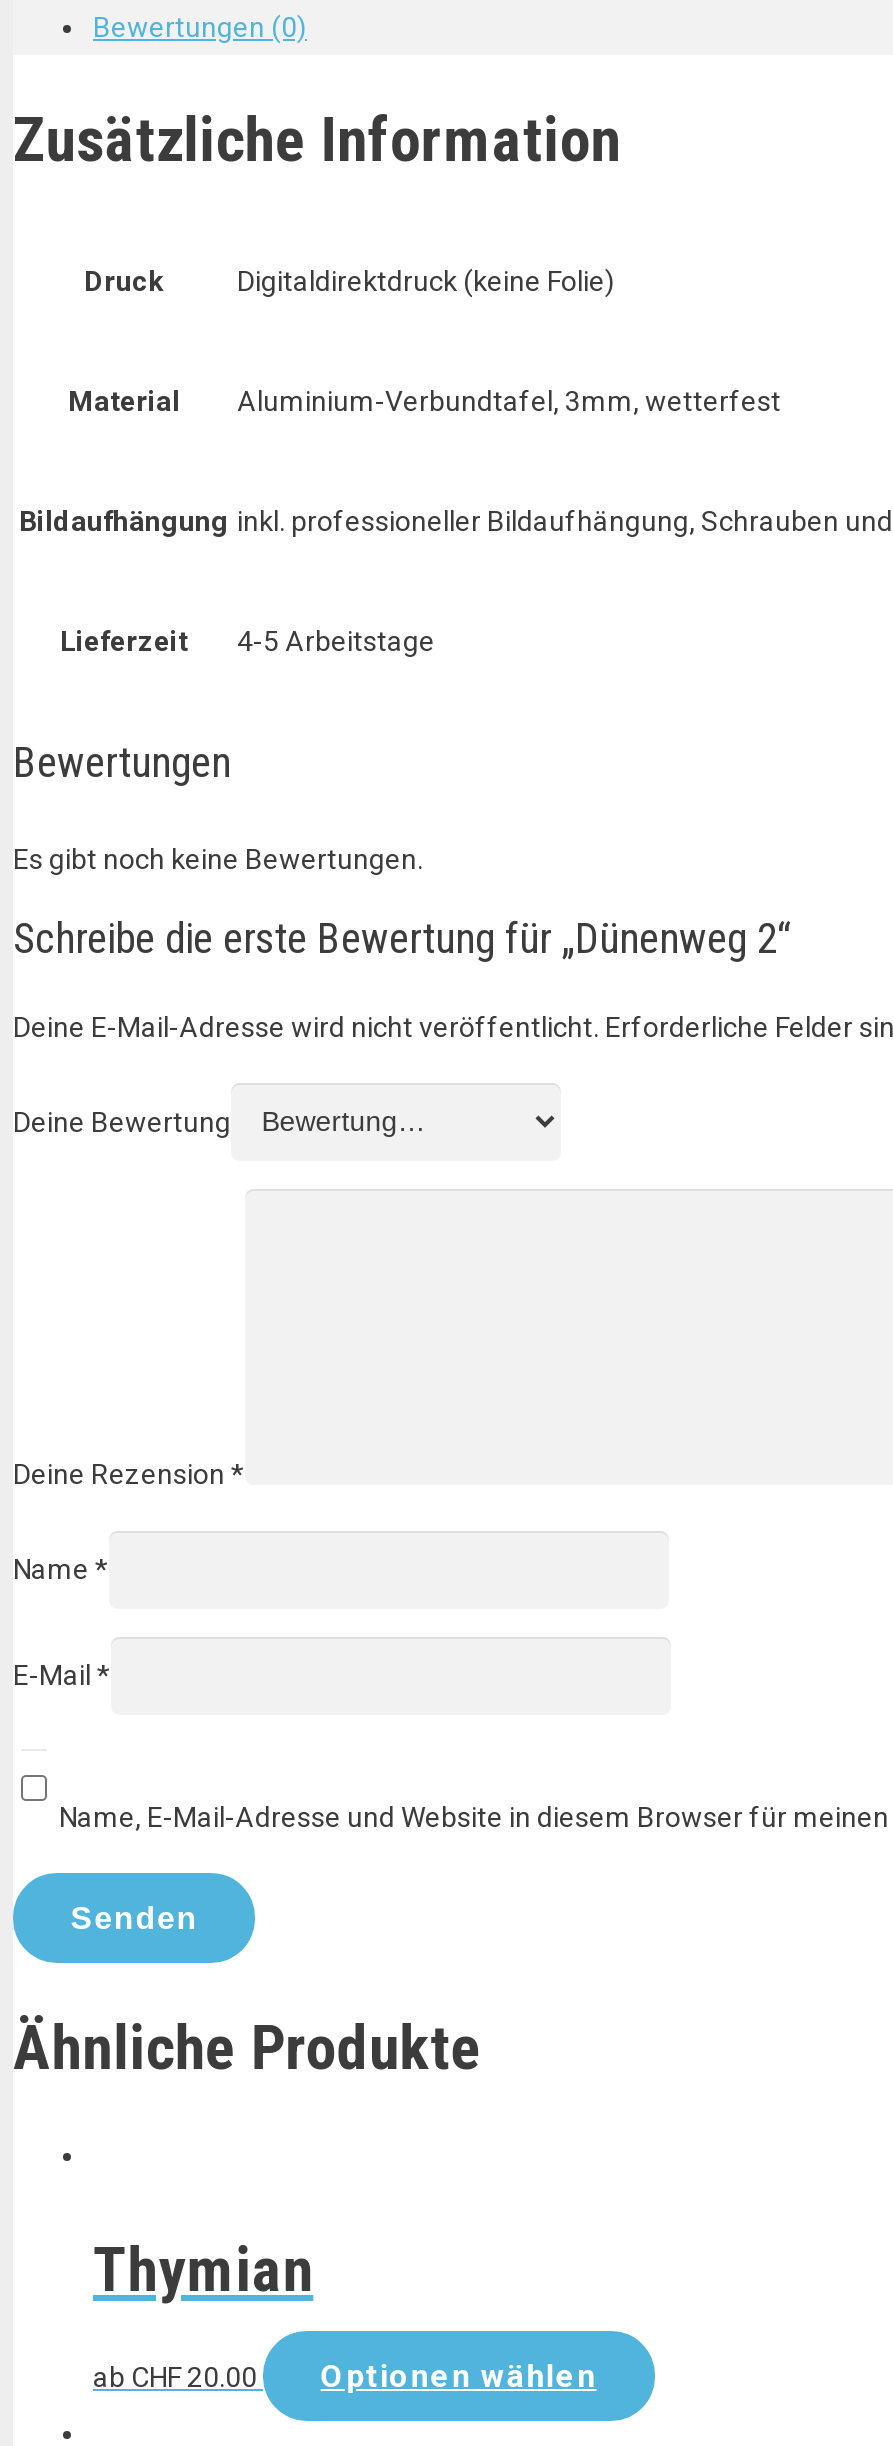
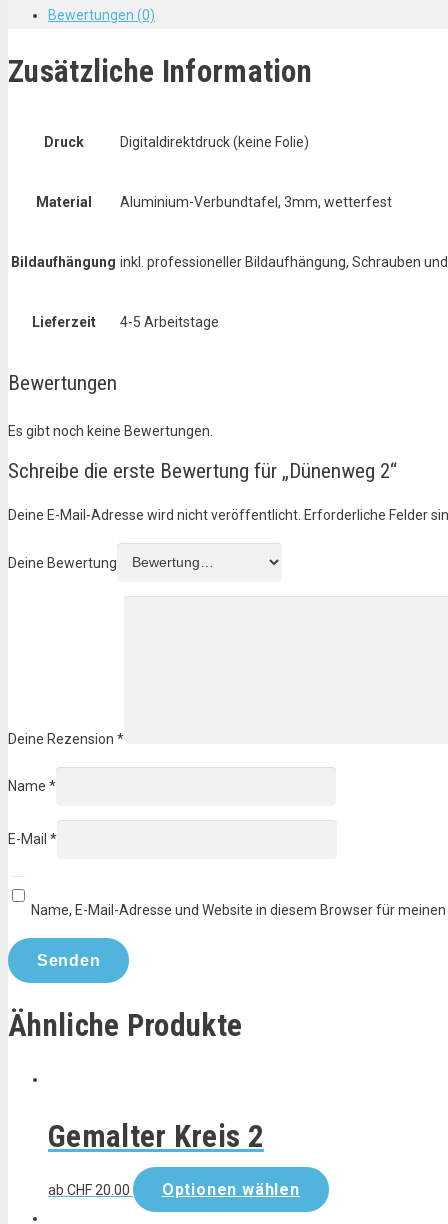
[93,2233,313,2307] Thymian -> [48,1118,264,1155] Gemalter Kreis 2

